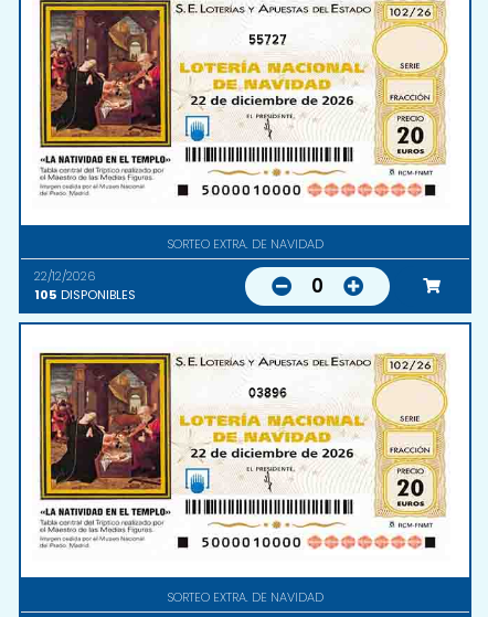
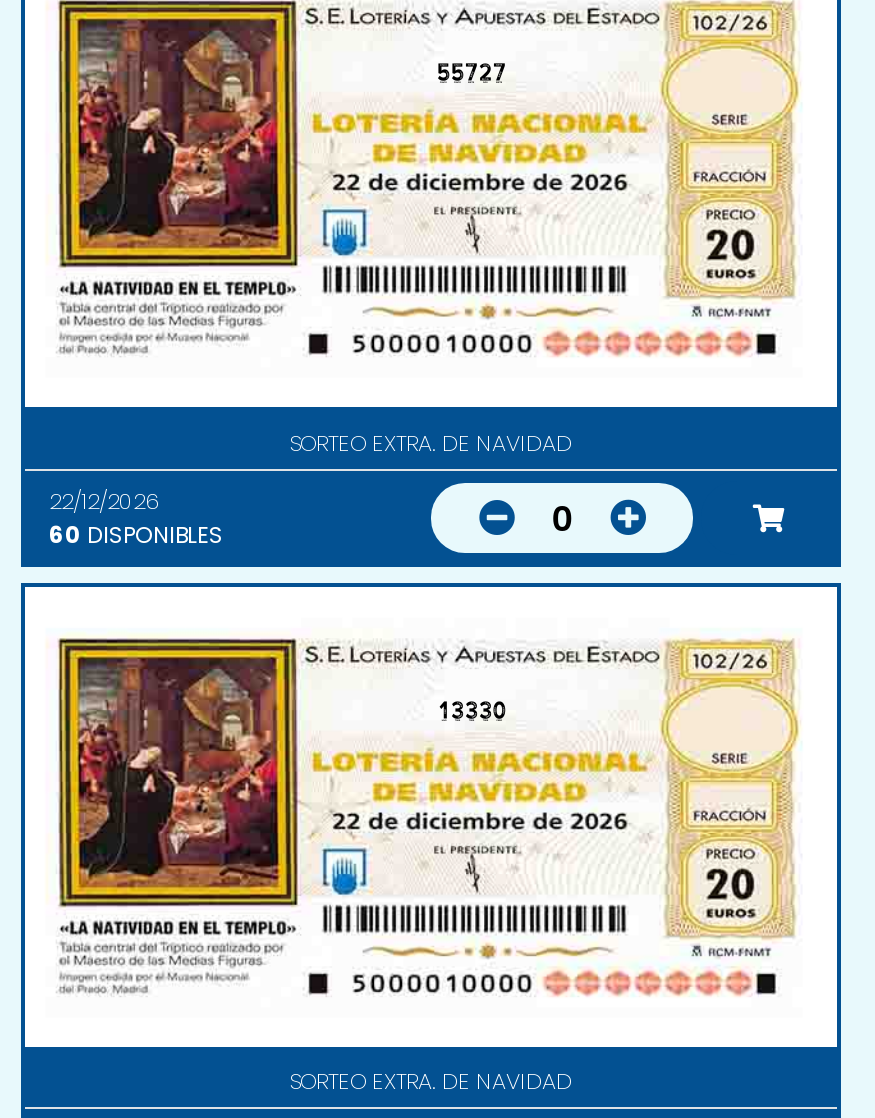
[34,286,136,304] 105 DISPONIBLES -> [49,519,223,551] 60 DISPONIBLES
[248,384,287,402] 03896 -> [437,696,507,728] 13330

